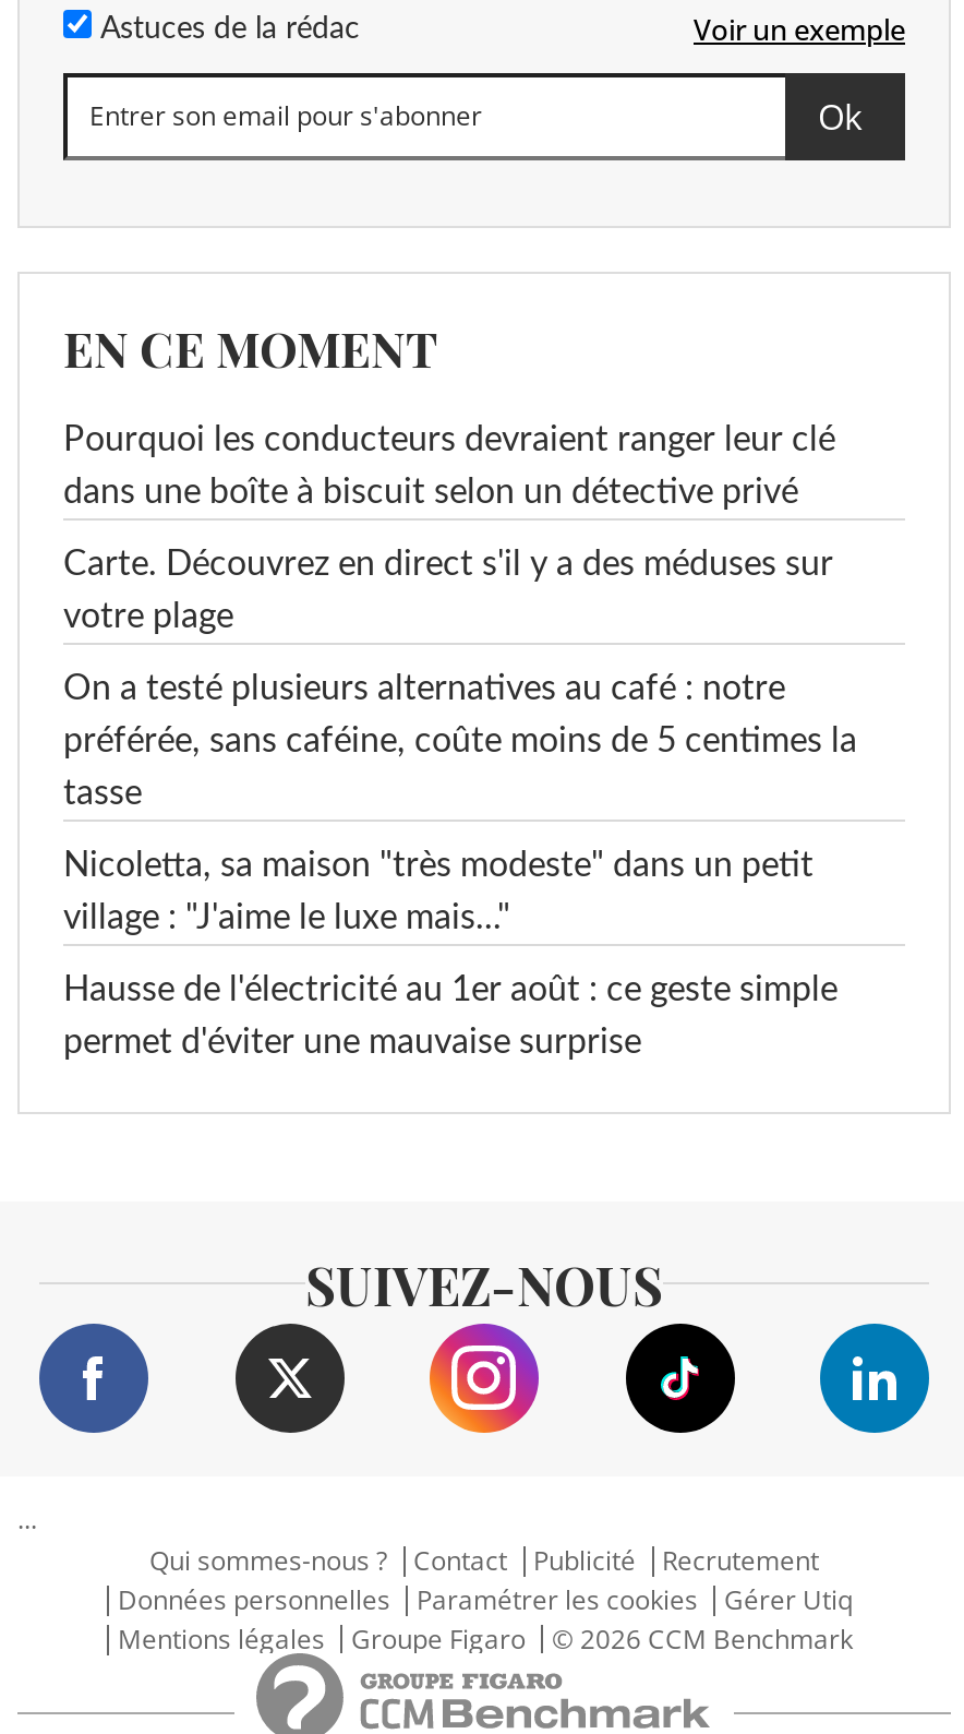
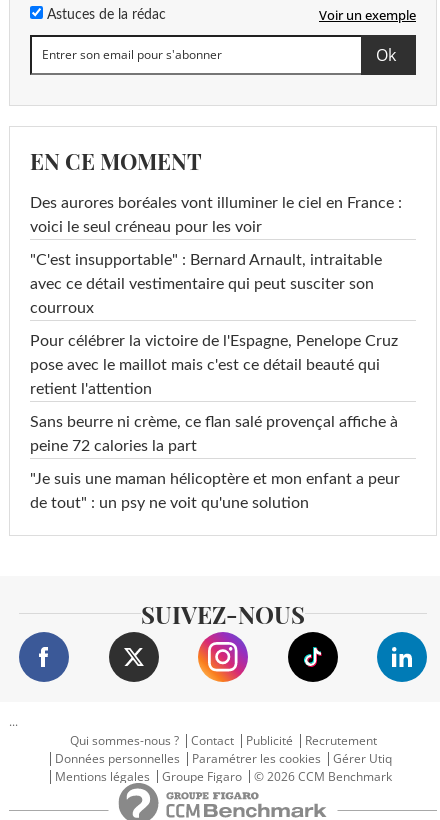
[63,422,857,1059] Pourquoi les conducteurs devraient ranger leur clé | dans une boîte à biscuit selon un détective privé | Carte. Découvrez en direct s'il y a des méduses sur | votre plage | On a testé plusieurs alternatives au café : notre | préférée, sans caféine, coûte moins de 5 centimes la | tasse | Nicoletta, sa maison "très modeste" dans un petit | village : "J'aime le luxe mais..." | Hausse de l'électricité au 1er août : ce geste simple | permet d'éviter une mauvaise surprise -> [30,195,402,511] Des aurores boréales vont illuminer le ciel en France : | voici le seul créneau pour les voir | "C'est insupportable" : Bernard Arnault, intraitable | avec ce détail vestimentaire qui peut susciter son | courroux | Pour célébrer la victoire de l'Espagne, Penelope Cruz | pose avec le maillot mais c'est ce détail beauté qui | retient l'attention | Sans beurre ni crème, ce flan salé provençal affiche à | peine 72 calories la part | "Je suis une maman hélicoptère et mon enfant a peur | de tout" : un psy ne voit qu'une solution

